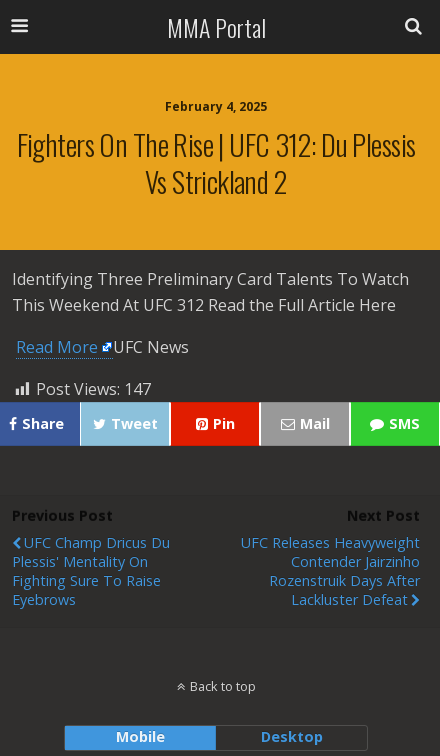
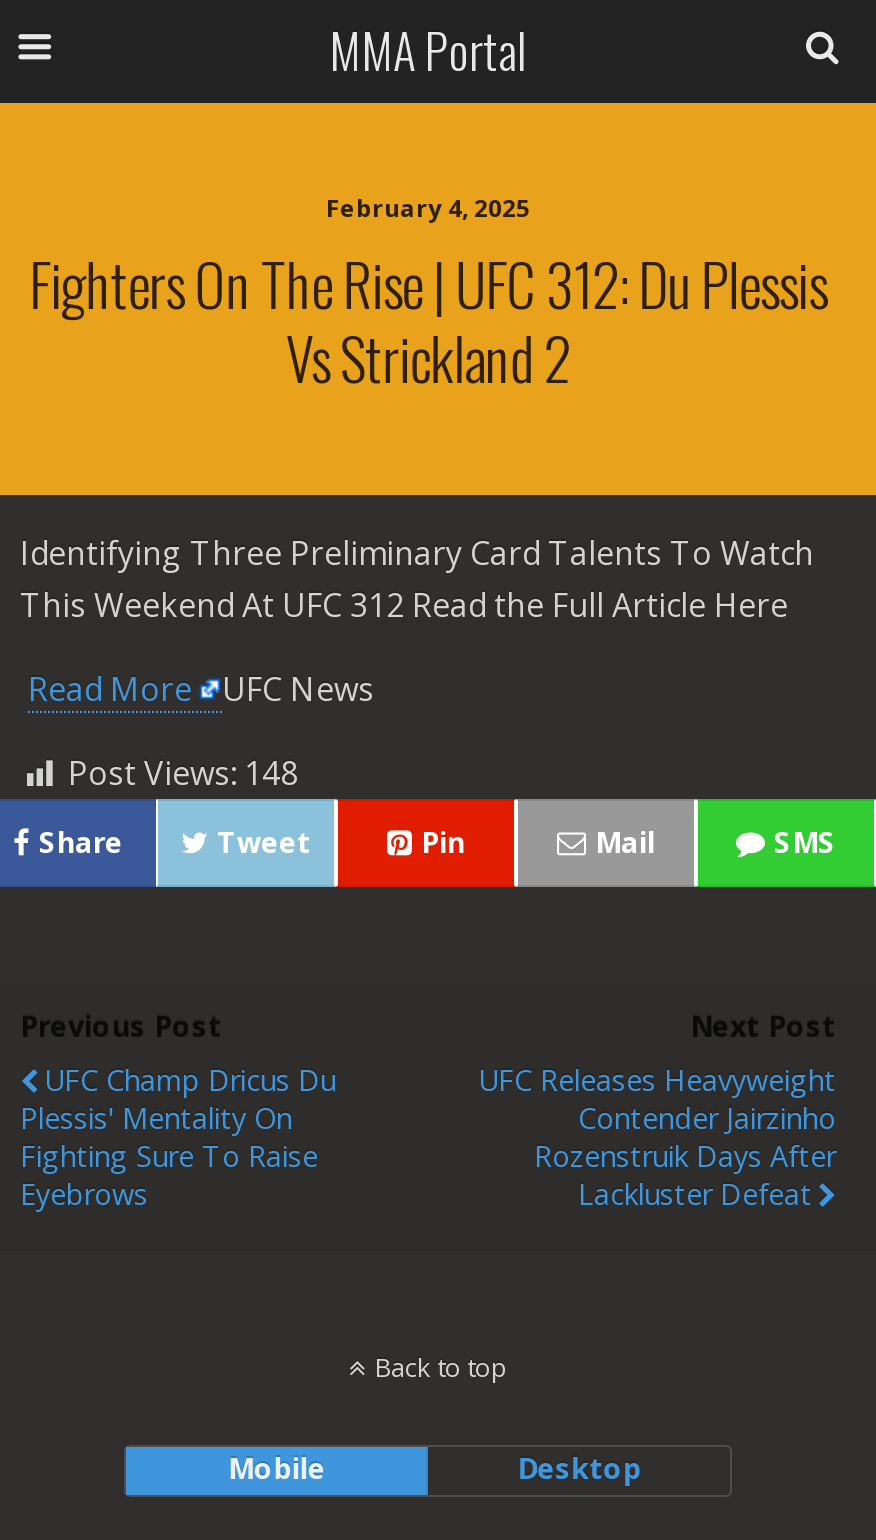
[36,378,151,400] Post Views: 147 -> [68,751,298,795] Post Views: 148

